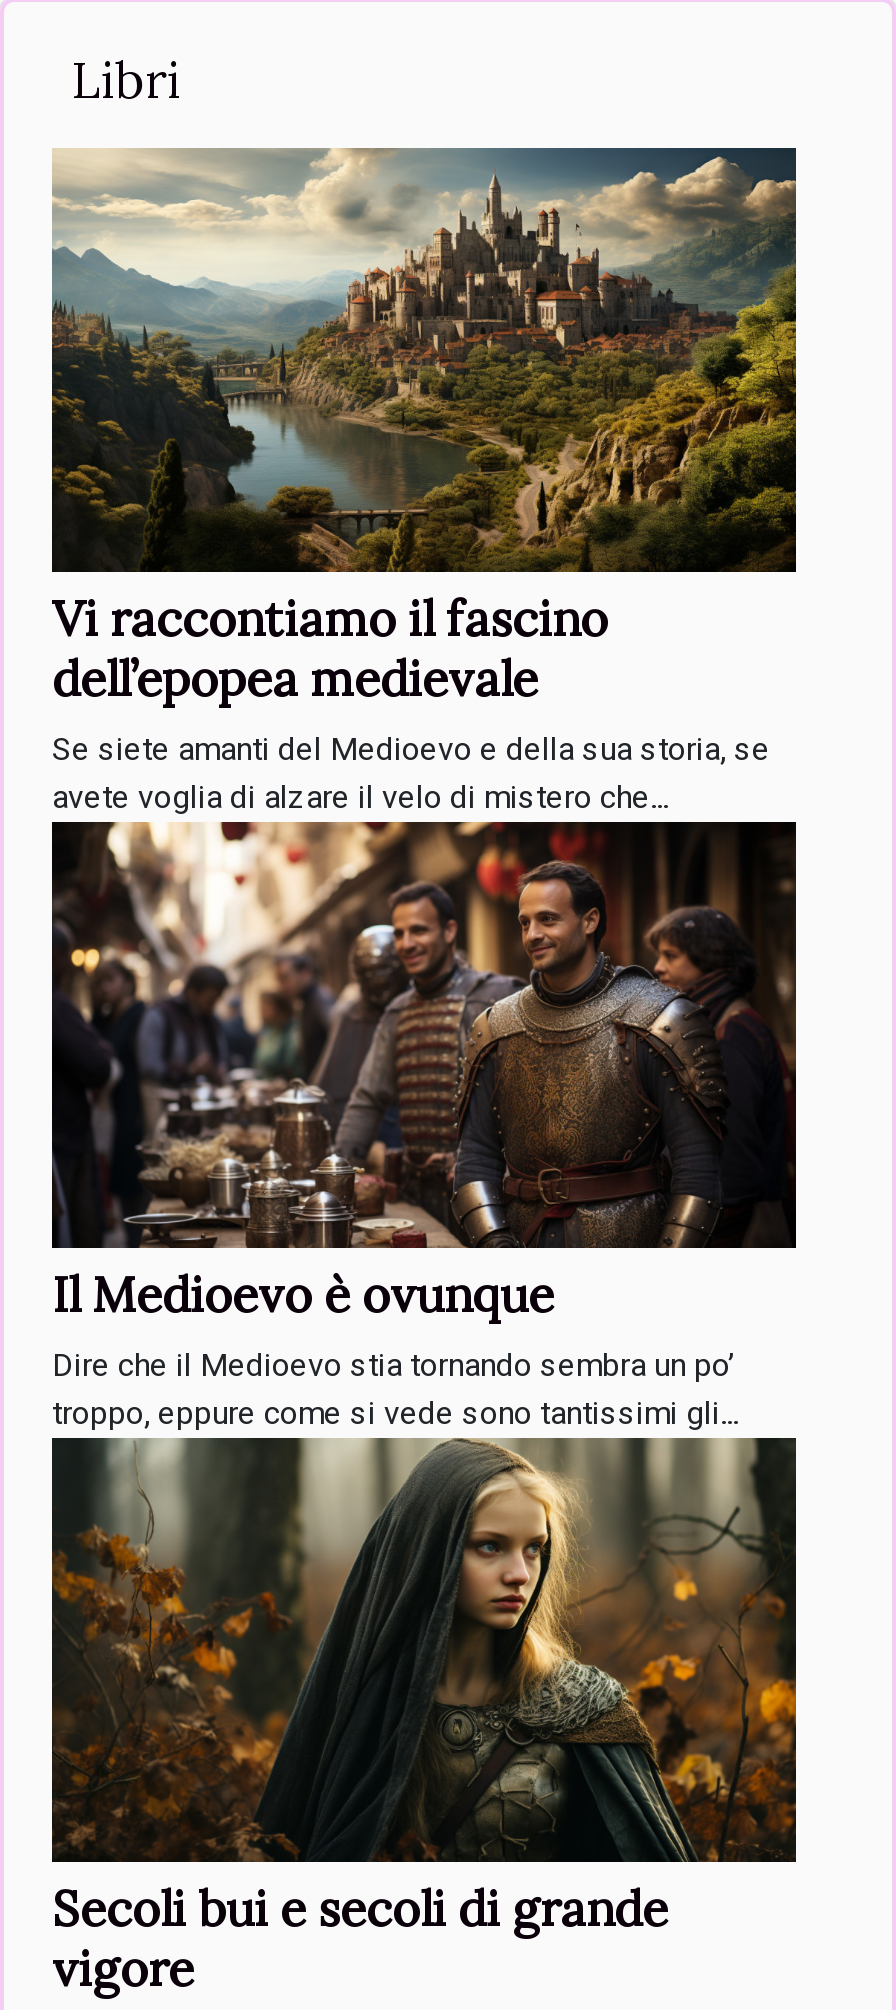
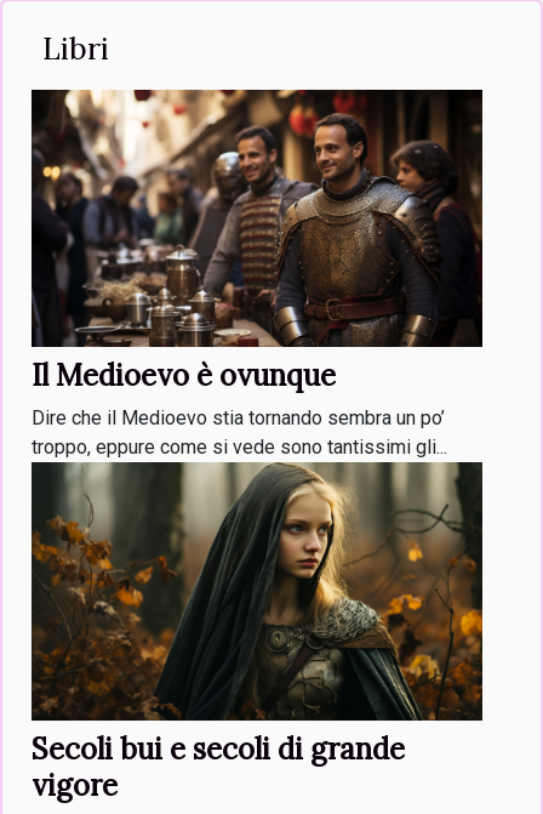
[50,146,798,817] [image] | Vi raccontiamo il fascino | dell’epopea medievale | Se siete amanti del Medioevo e della sua storia, se | avete voglia di alzare il velo di mistero che... -> none

